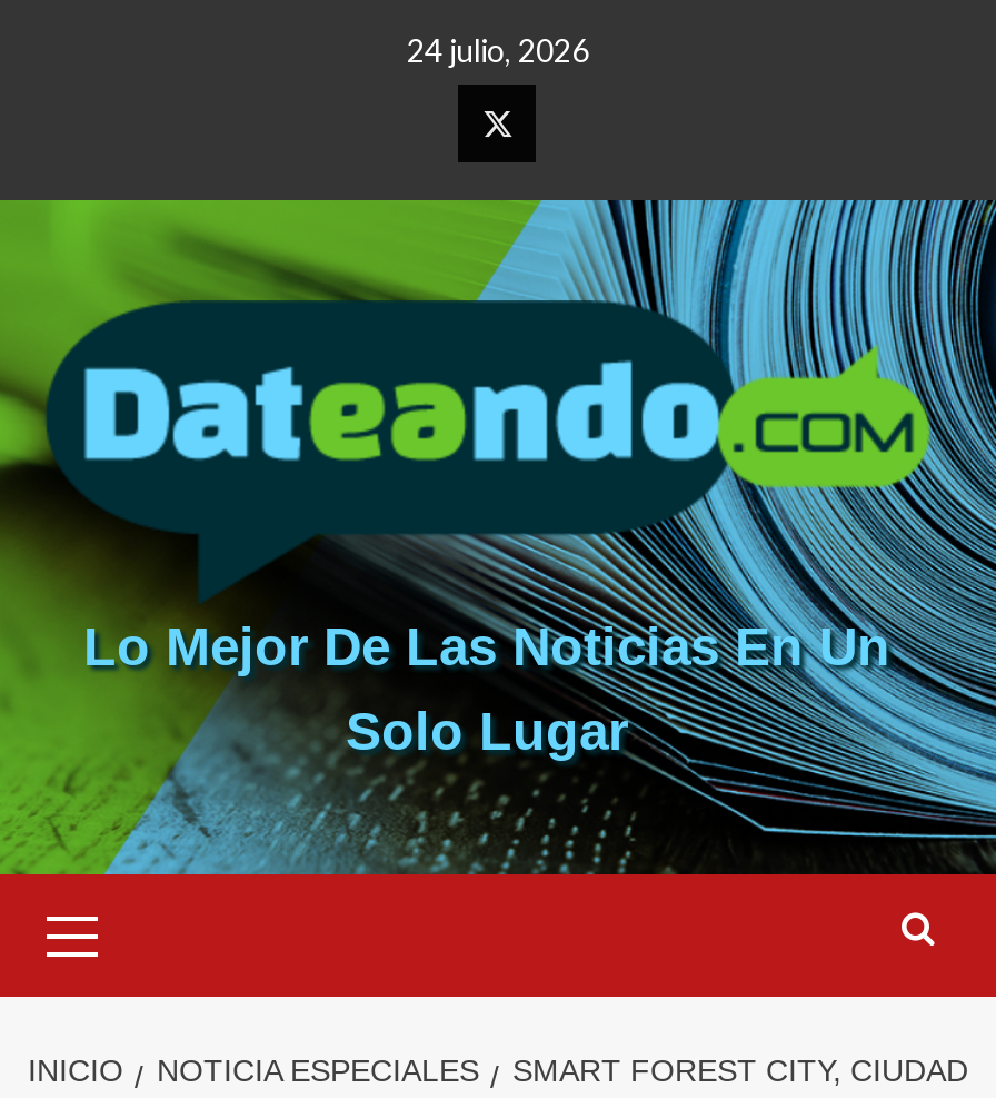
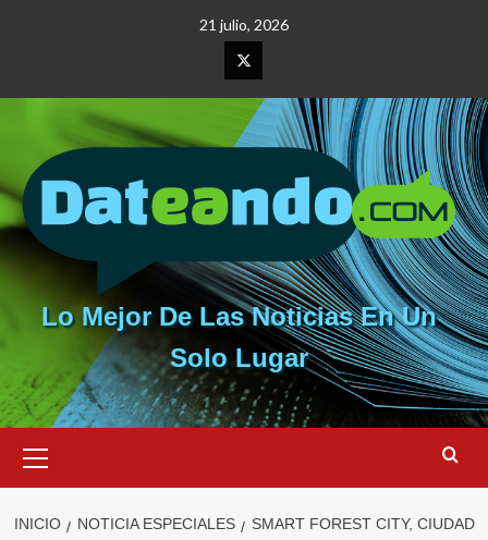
[407,31,589,69] 24 julio, 2026 -> [199,15,289,34] 21 julio, 2026

